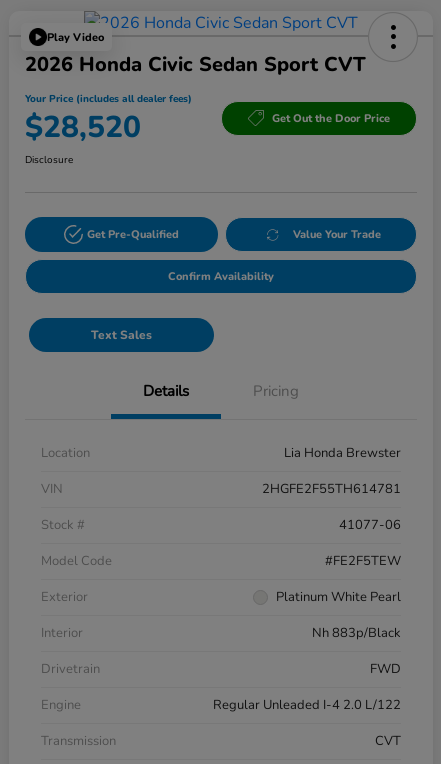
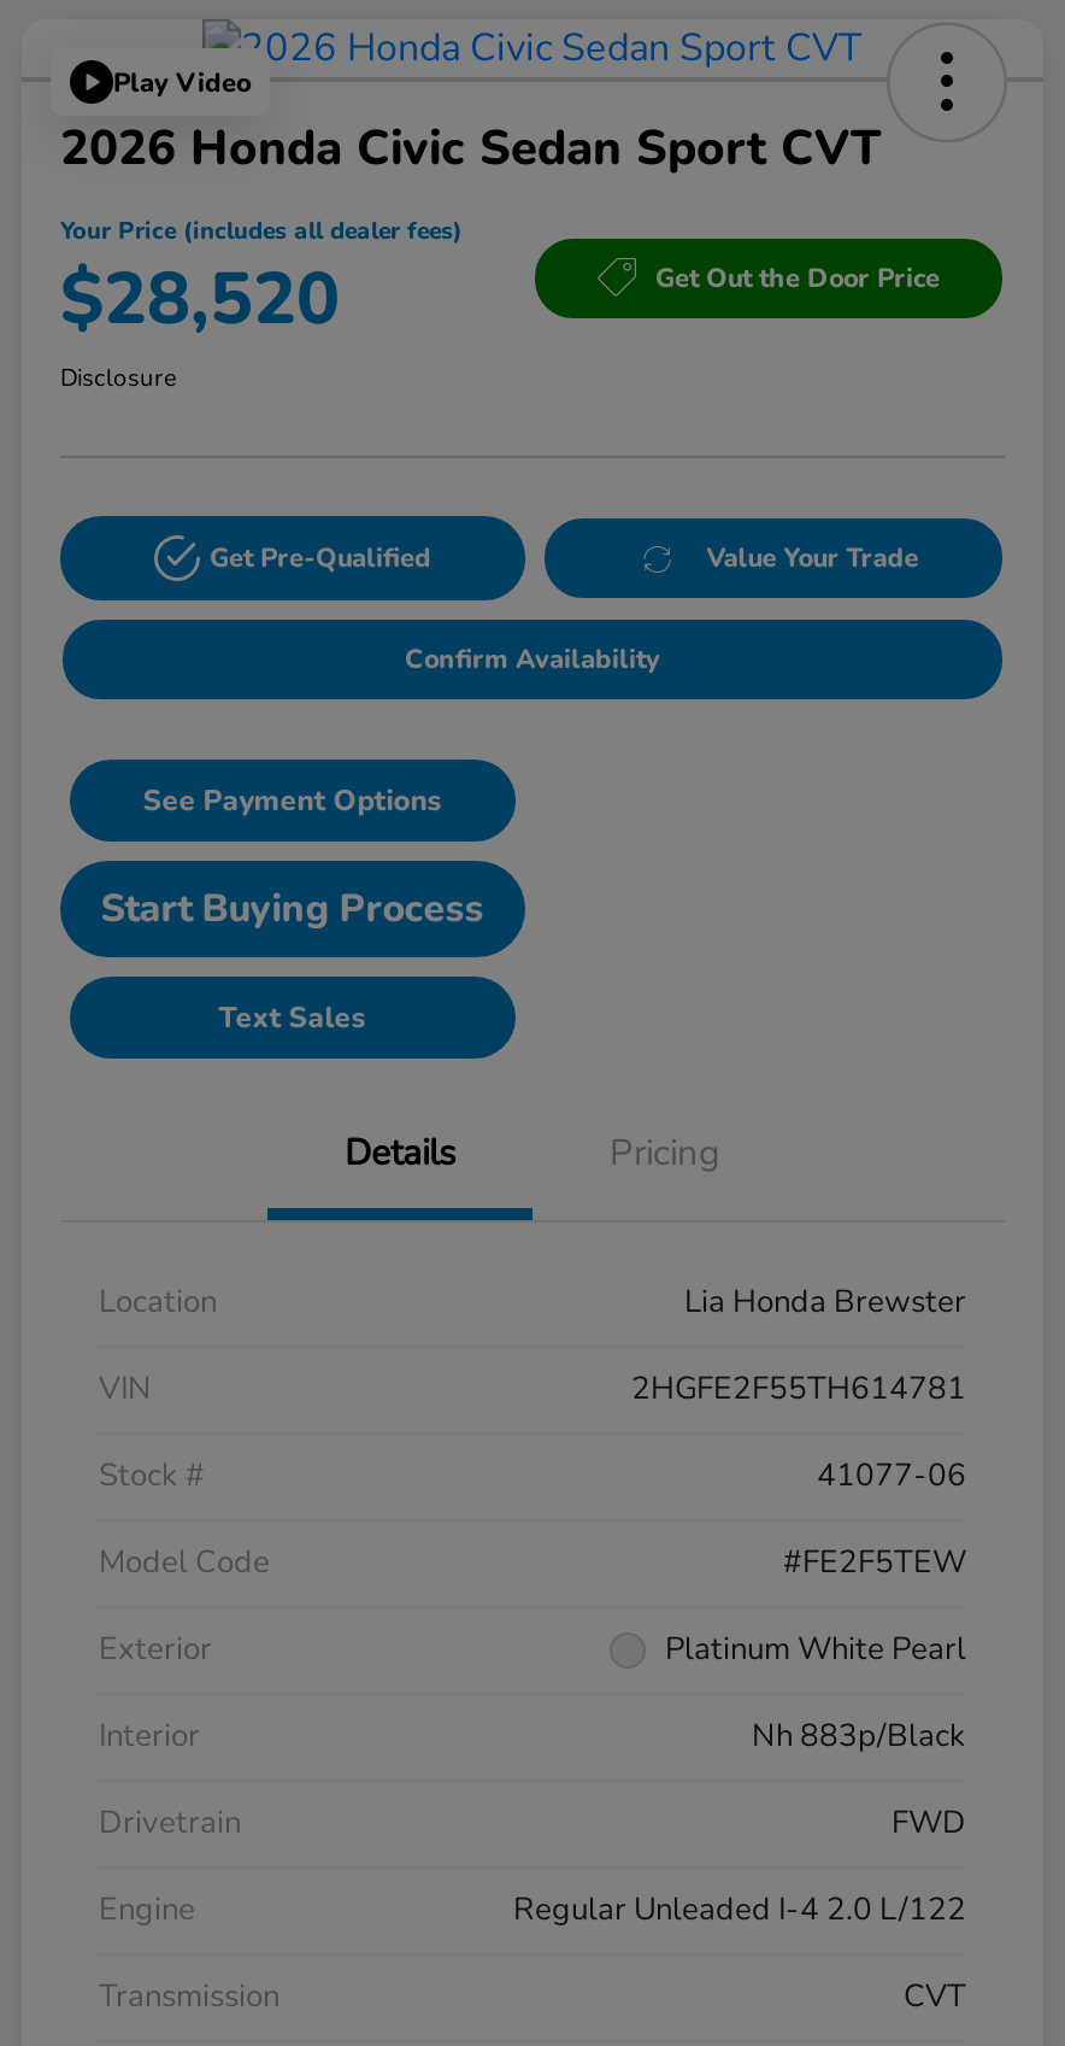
none -> [101,782,484,936] See Payment Options | Start Buying Process

